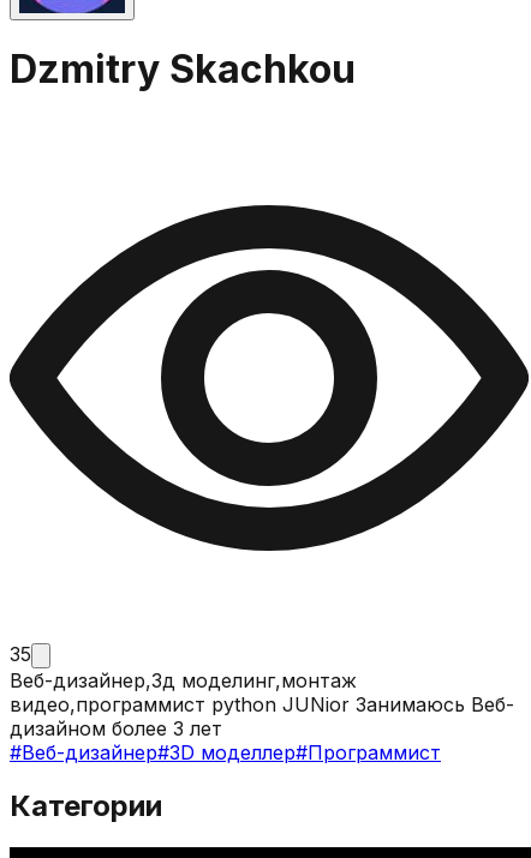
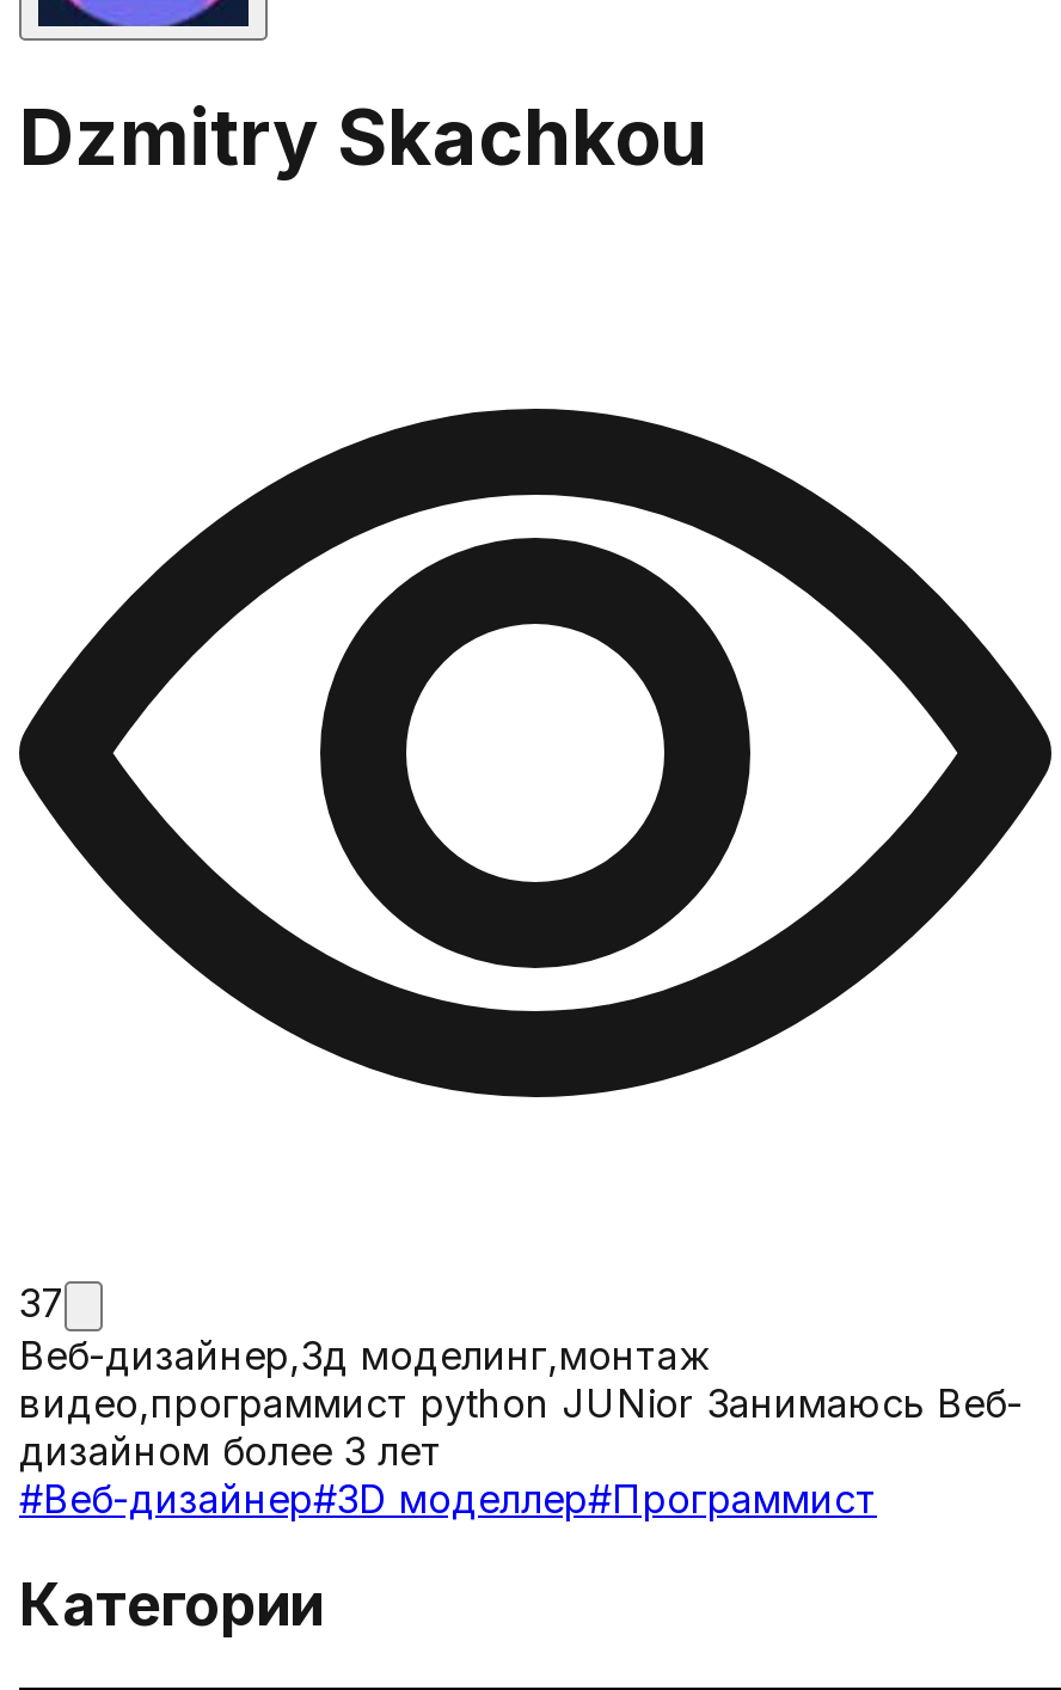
[10,642,31,666] 35 -> [19,1278,65,1326] 37

